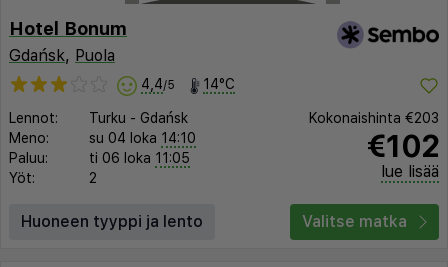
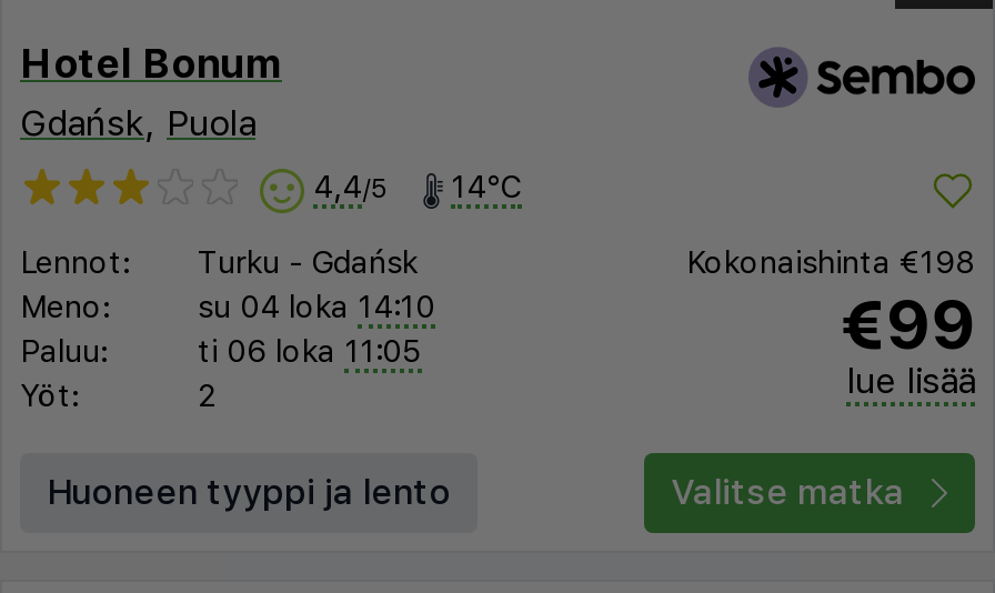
[309,110,439,126] Kokonaishinta €203 -> [686,243,975,279] Kokonaishinta €198
[366,128,439,164] €102 -> [840,283,975,363] €99

